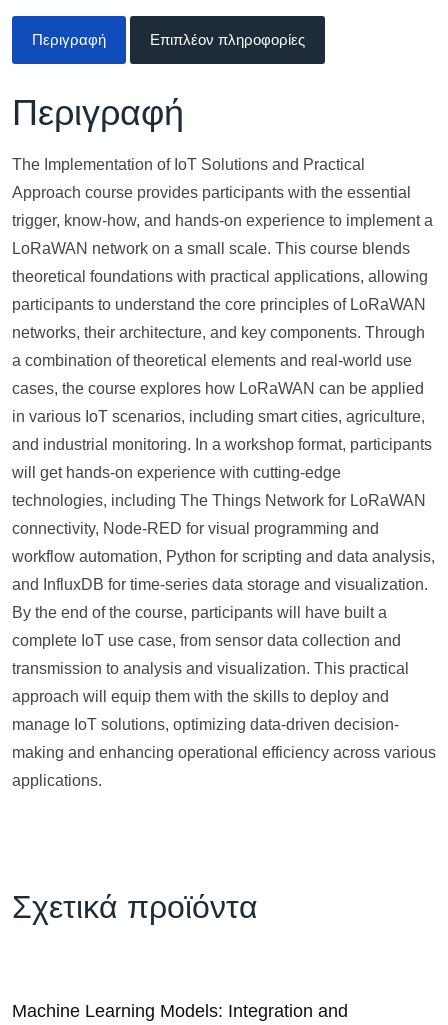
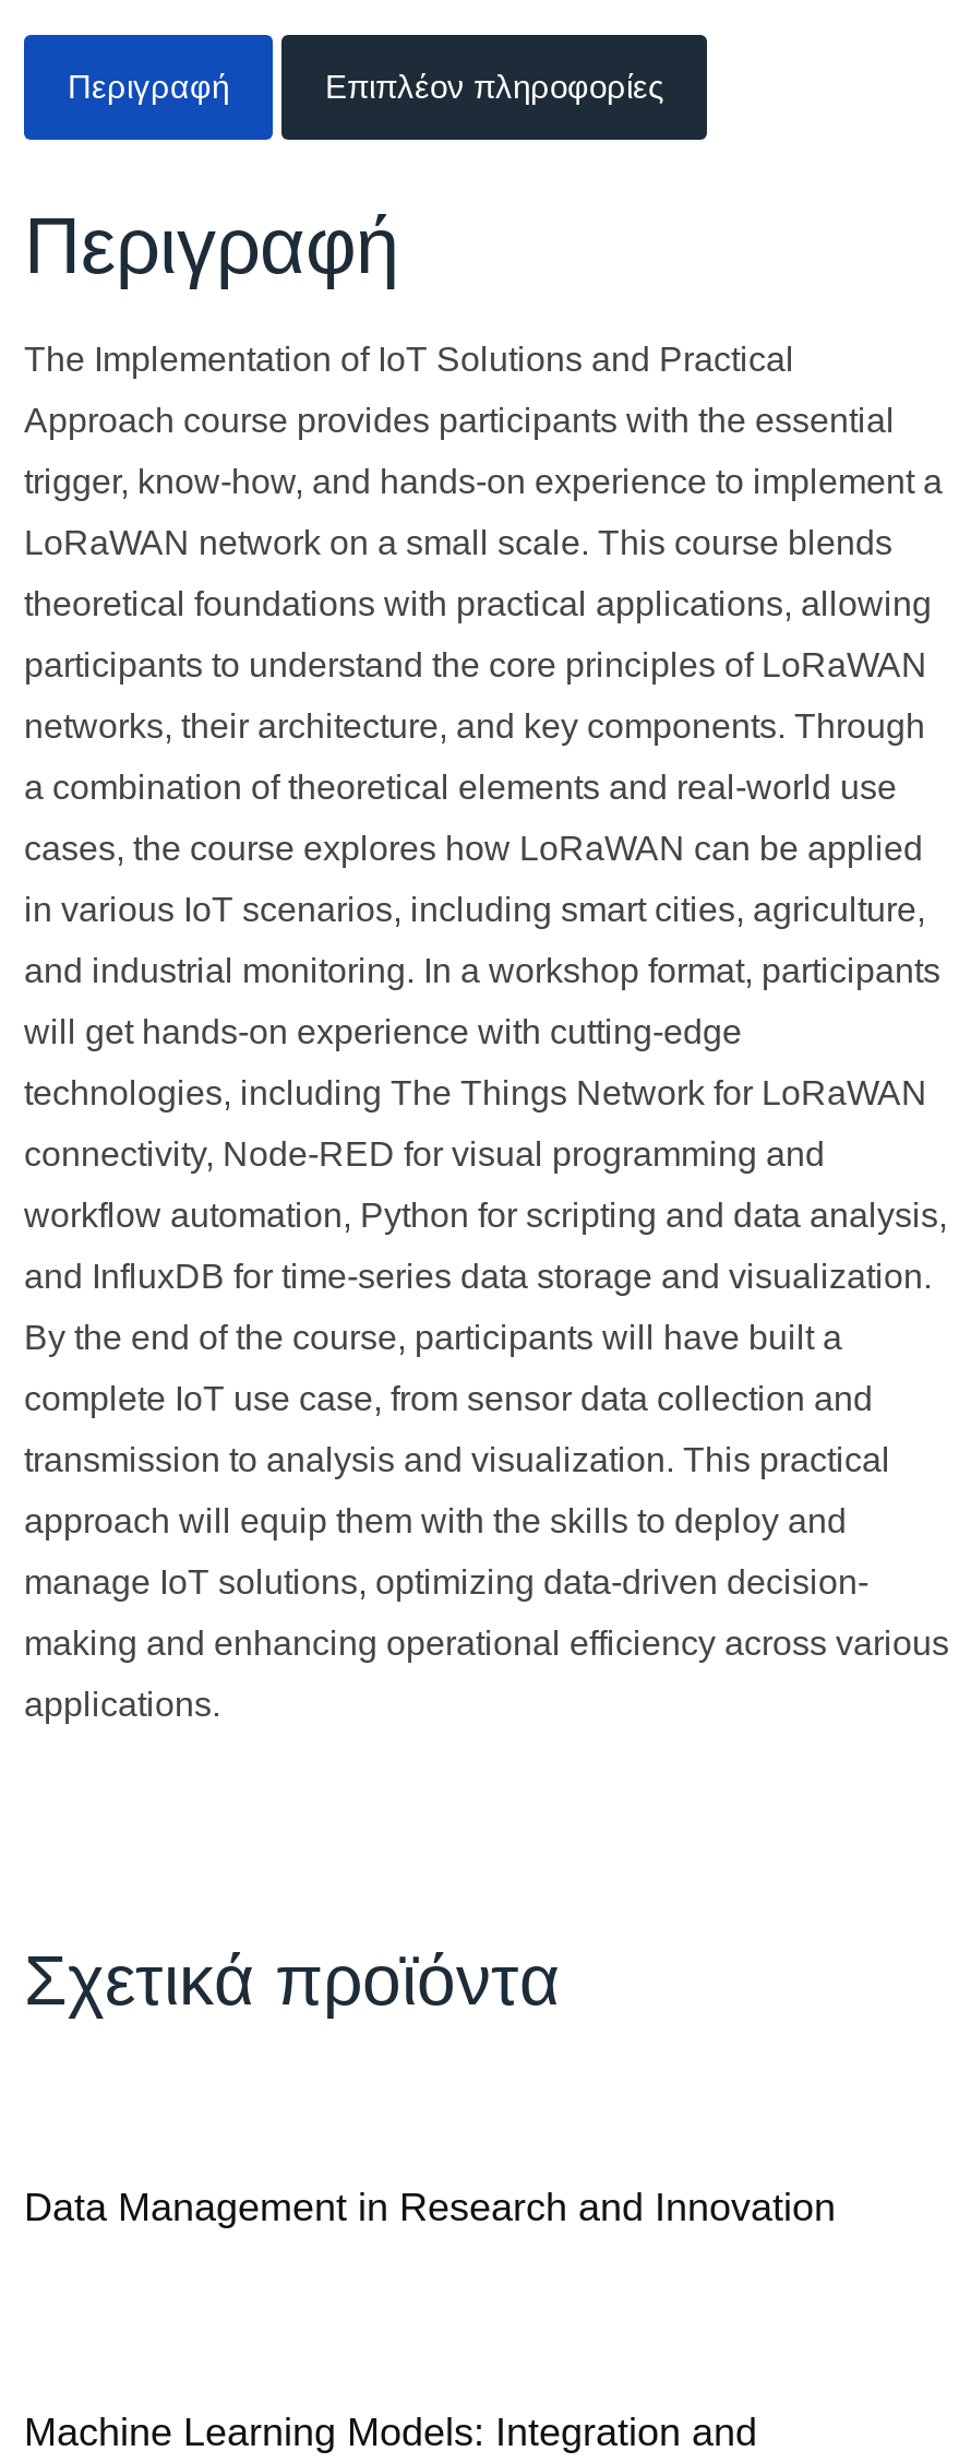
none -> [24,2185,836,2229] Data Management in Research and Innovation

